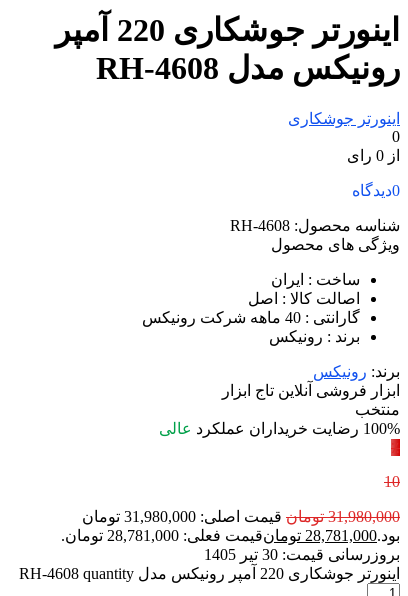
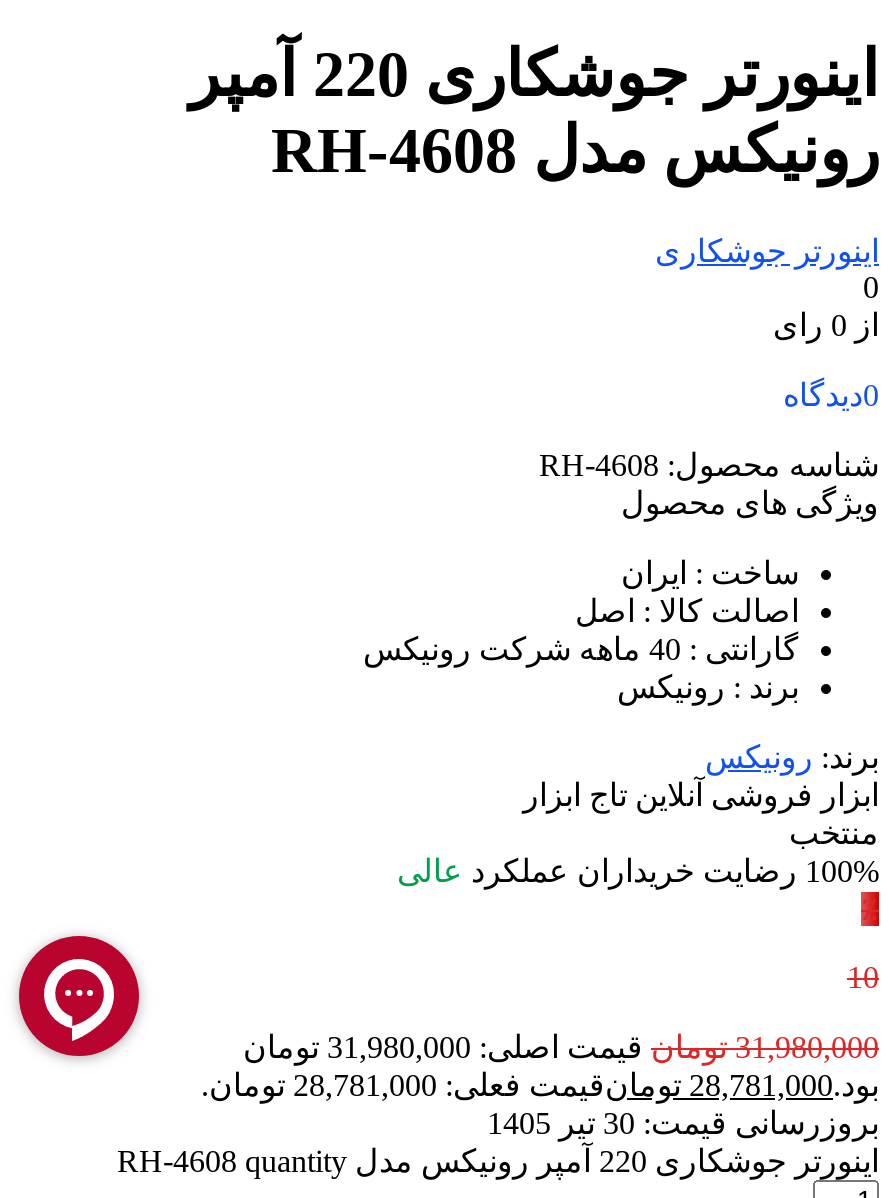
none -> [15,932,143,1060] [image]

